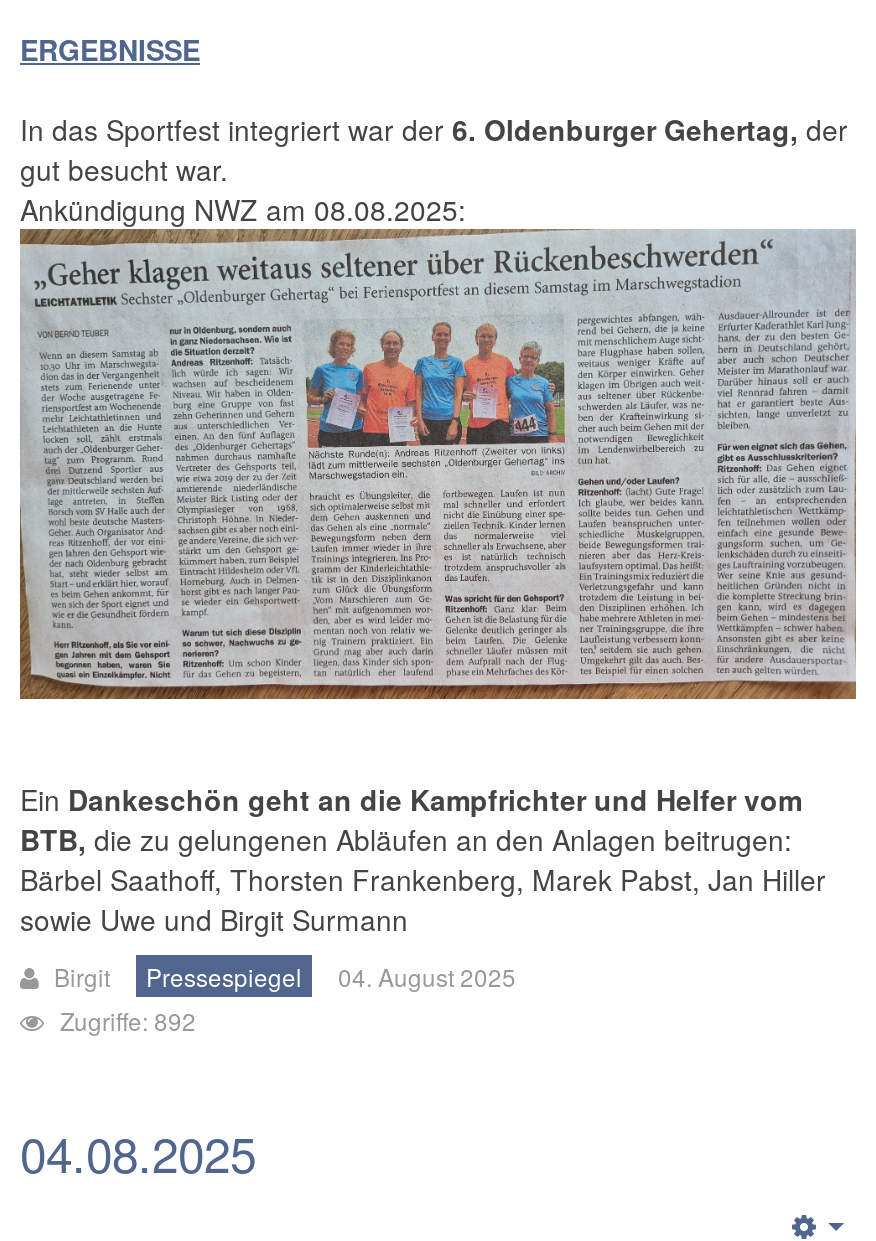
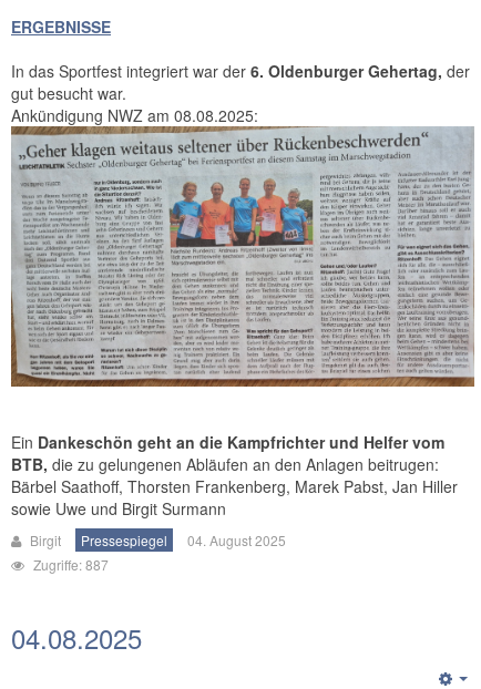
[60,1002,196,1036] Zugriffe: 892 -> [33,555,109,573] Zugriffe: 887

